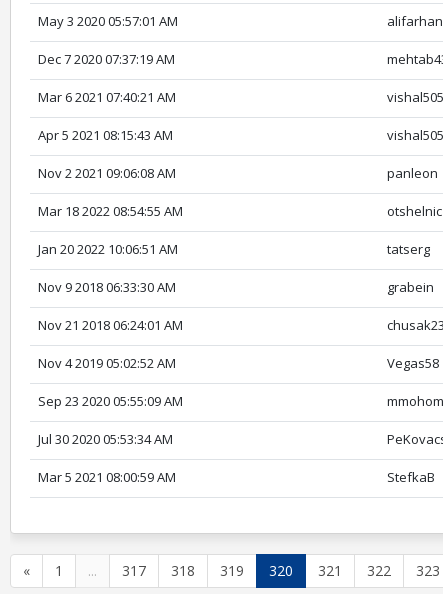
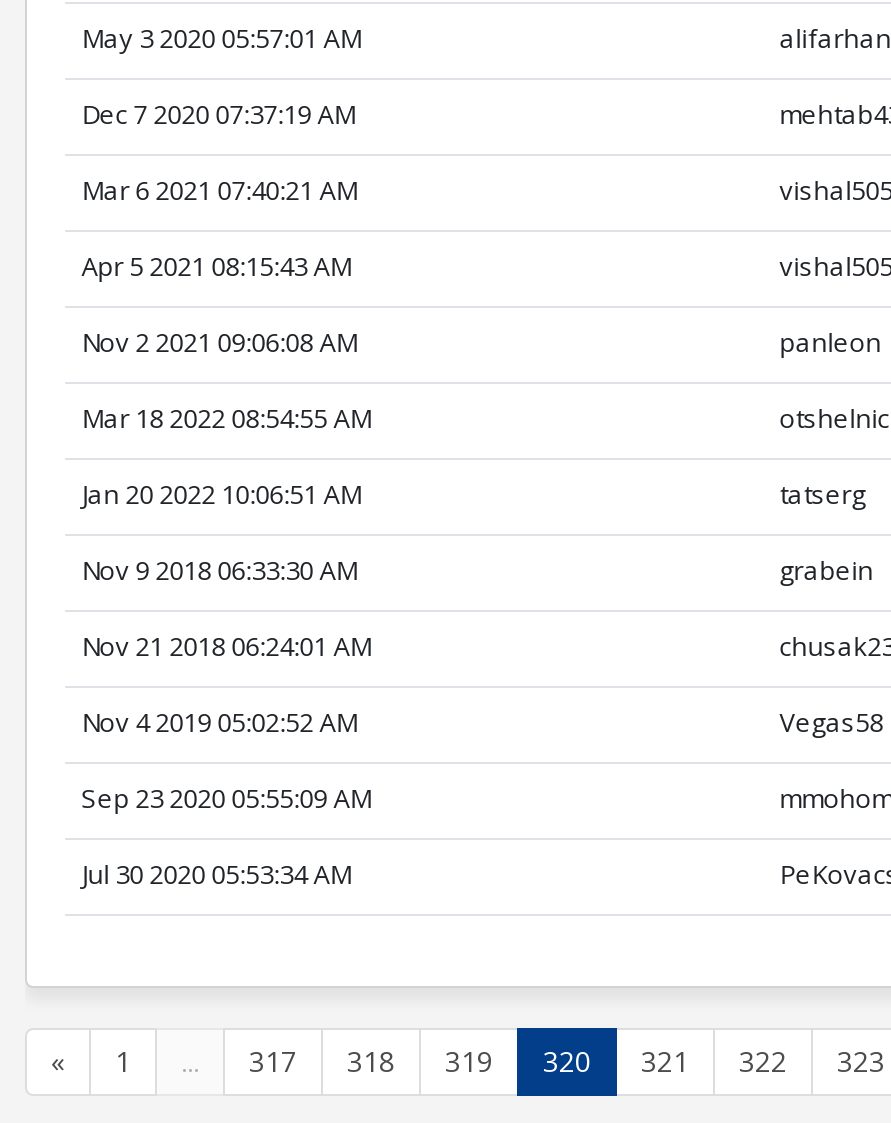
[38,468,435,486] Mar 5 2021 08:00:59 AM | StefkaB -> none

